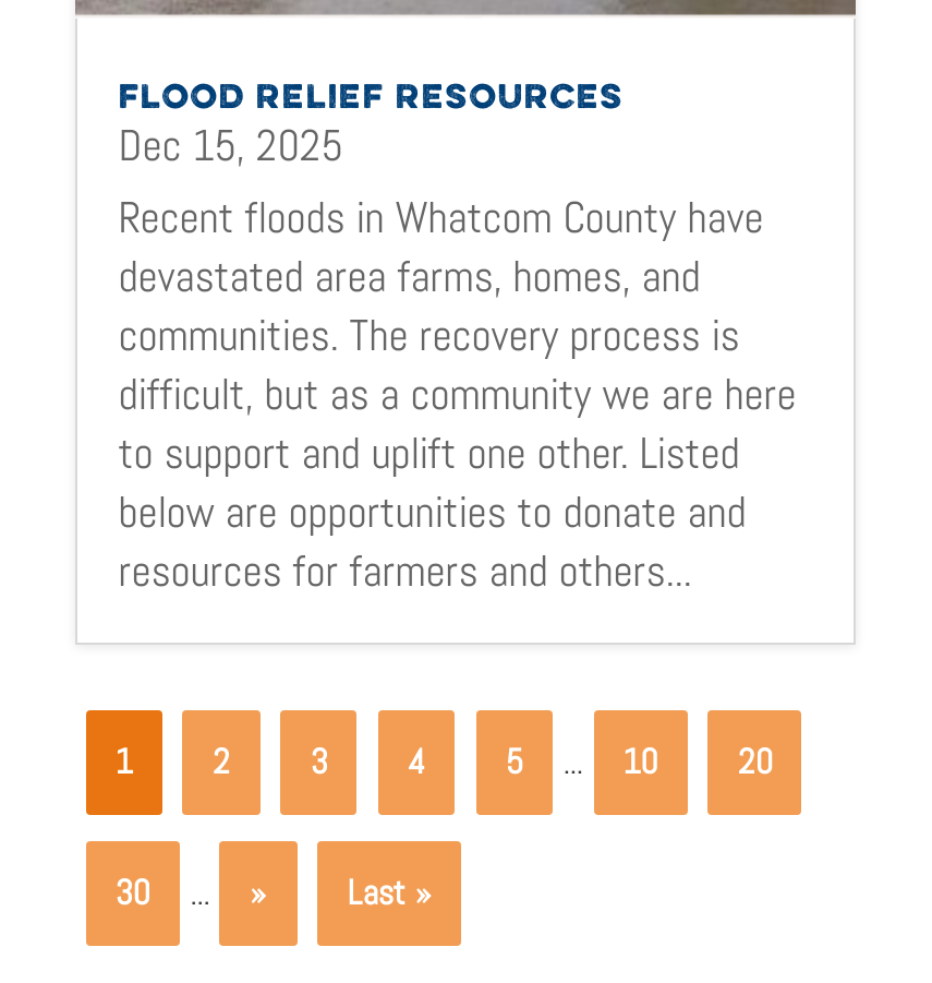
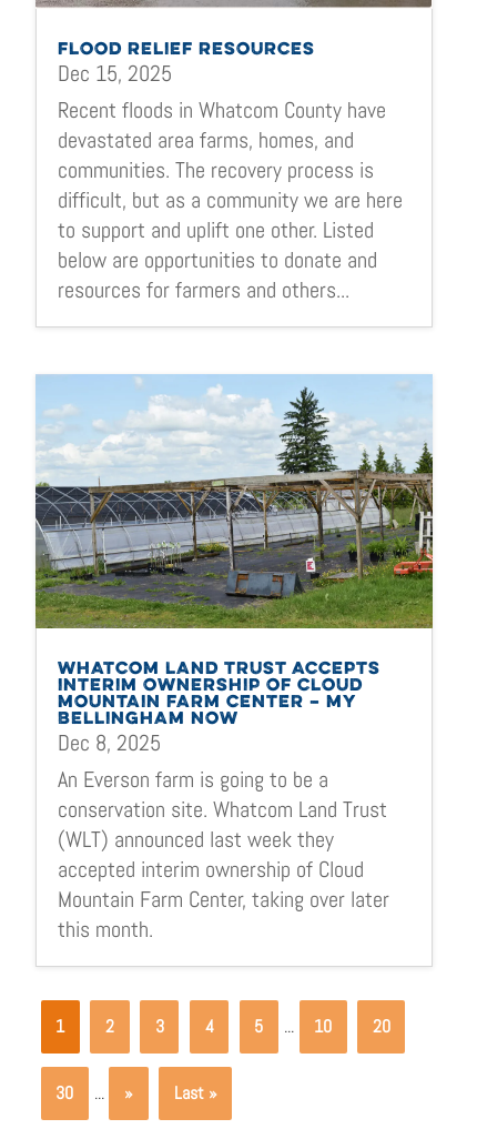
none -> [34,362,434,943] [image] | WHATCOM LAND TRUST ACCEPTS | INTERIM OWNERSHIP OF CLOUD | MOUNTAIN FARM CENTER – MY | BELLINGHAM NOW | Dec 8, 2025 | An Everson farm is going to be a | conservation site. Whatcom Land Trust | (WLT) announced last week they | accepted interim ownership of Cloud | Mountain Farm Center, taking over later | this month.

